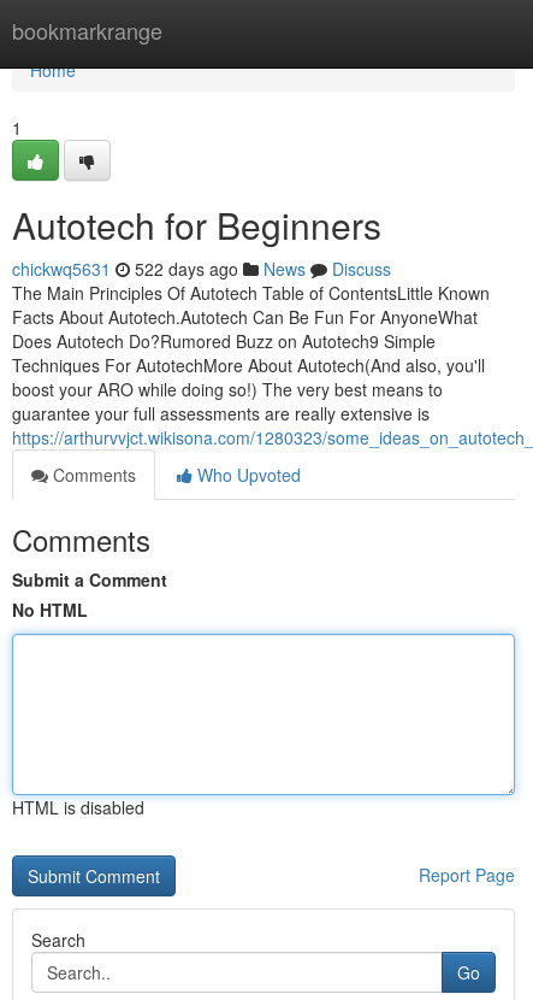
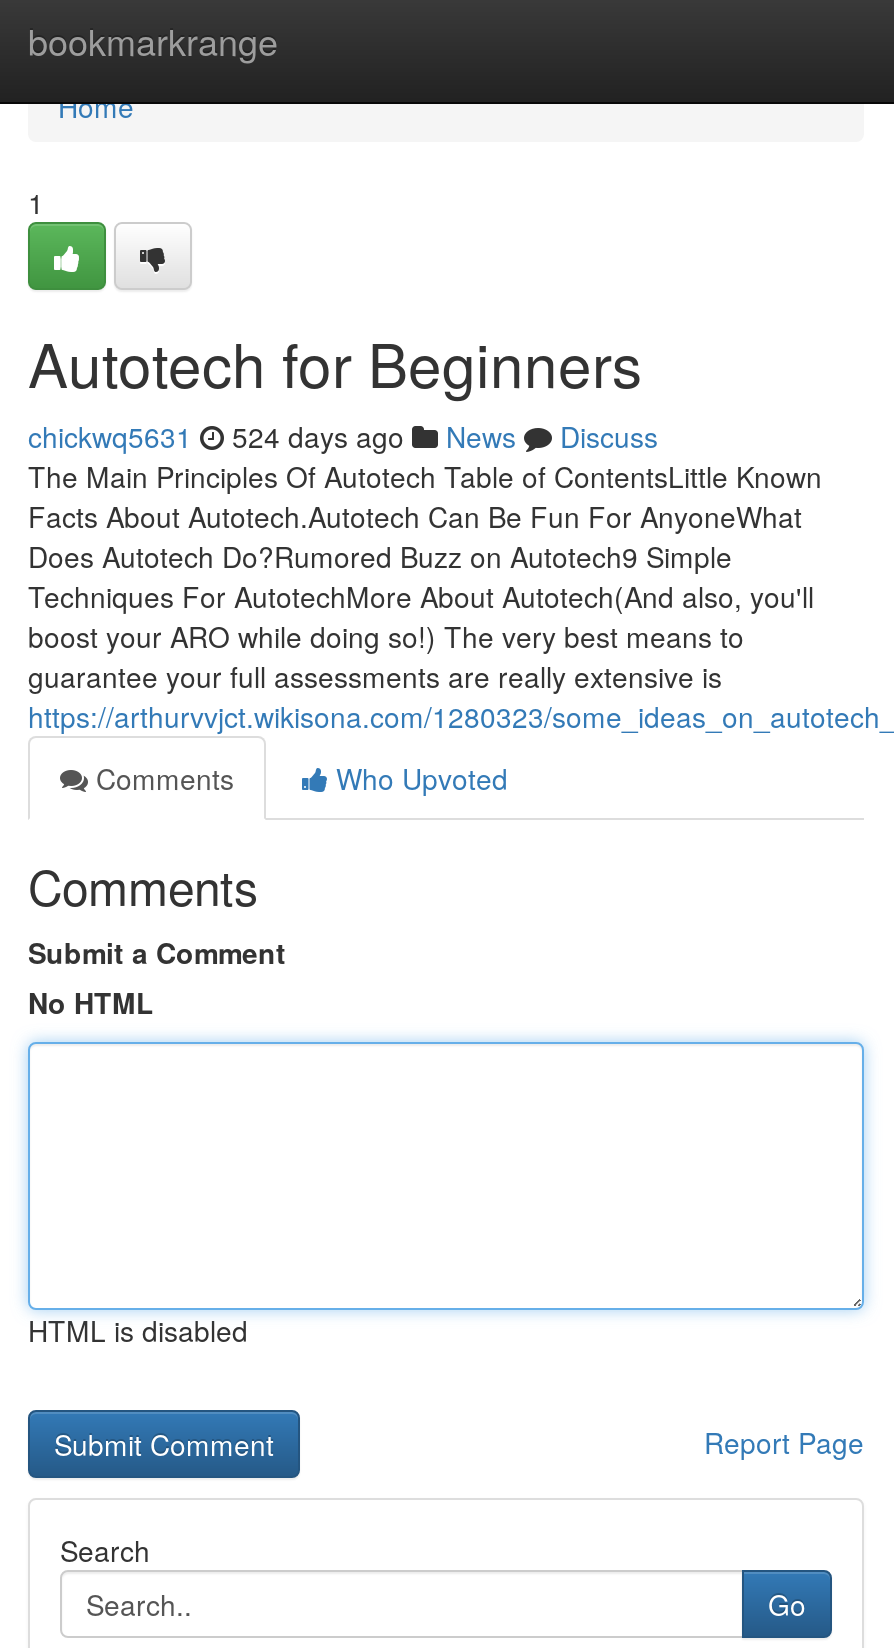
[12,257,391,281] chickwq5631 522 days ago News Discuss -> [28,416,658,456] chickwq5631 524 days ago News Discuss

